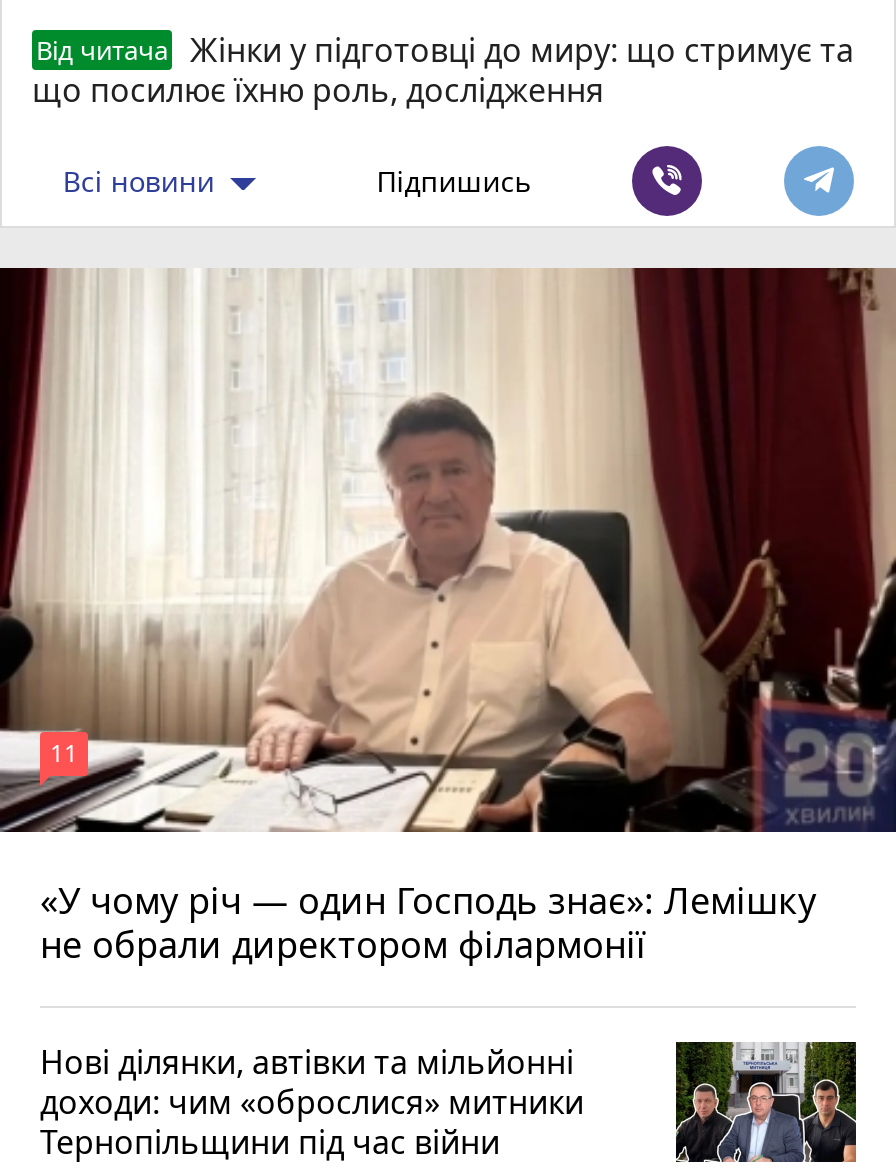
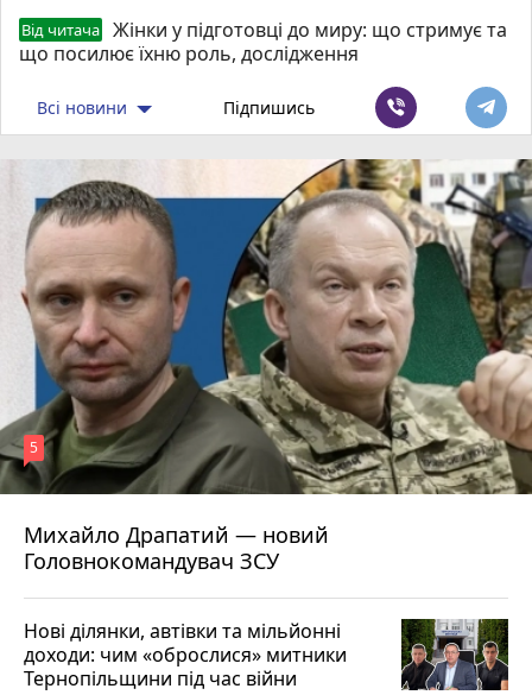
[6,266,890,834] [image] | 11 -> [4,158,528,495] [image] | 5
[40,877,816,969] «У чому річ — один Господь знає»: Лемішку | не обрали директором філармонії -> [24,521,329,575] Михайло Драпатий — новий | Головнокомандувач ЗСУ

